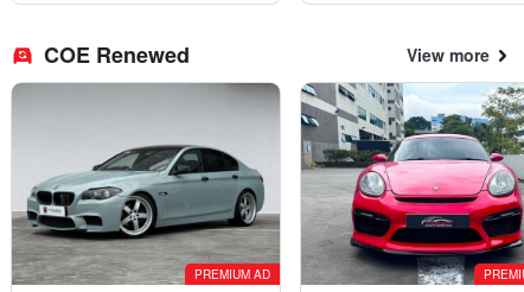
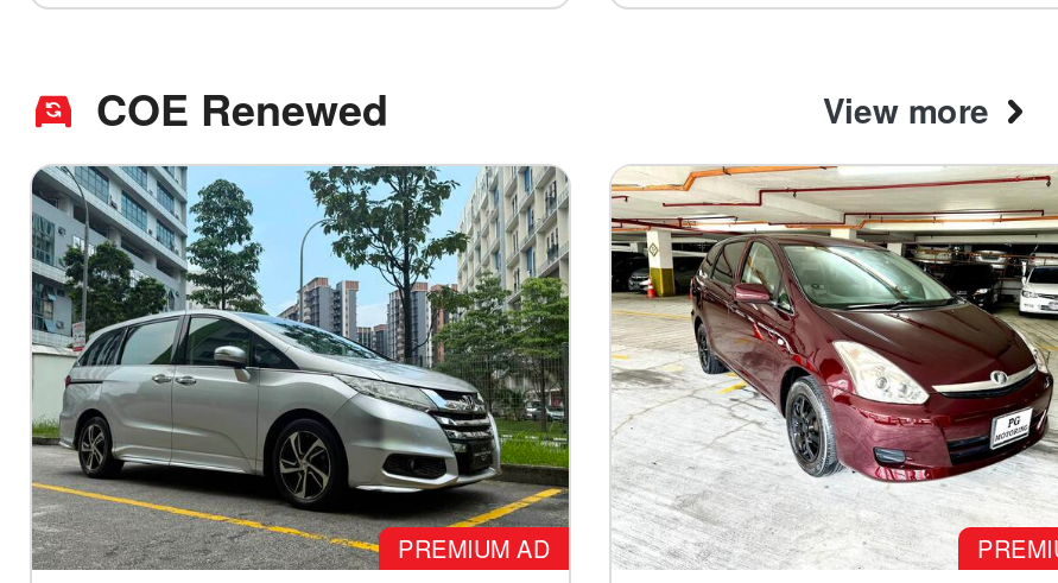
[12,82,281,283] [image] -> [30,166,571,568] [image]
[300,82,520,286] [image] -> [612,164,1051,570] [image]

